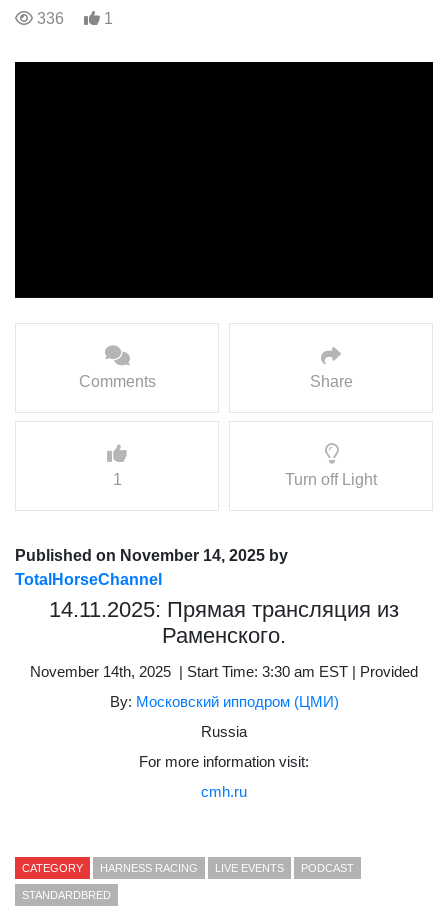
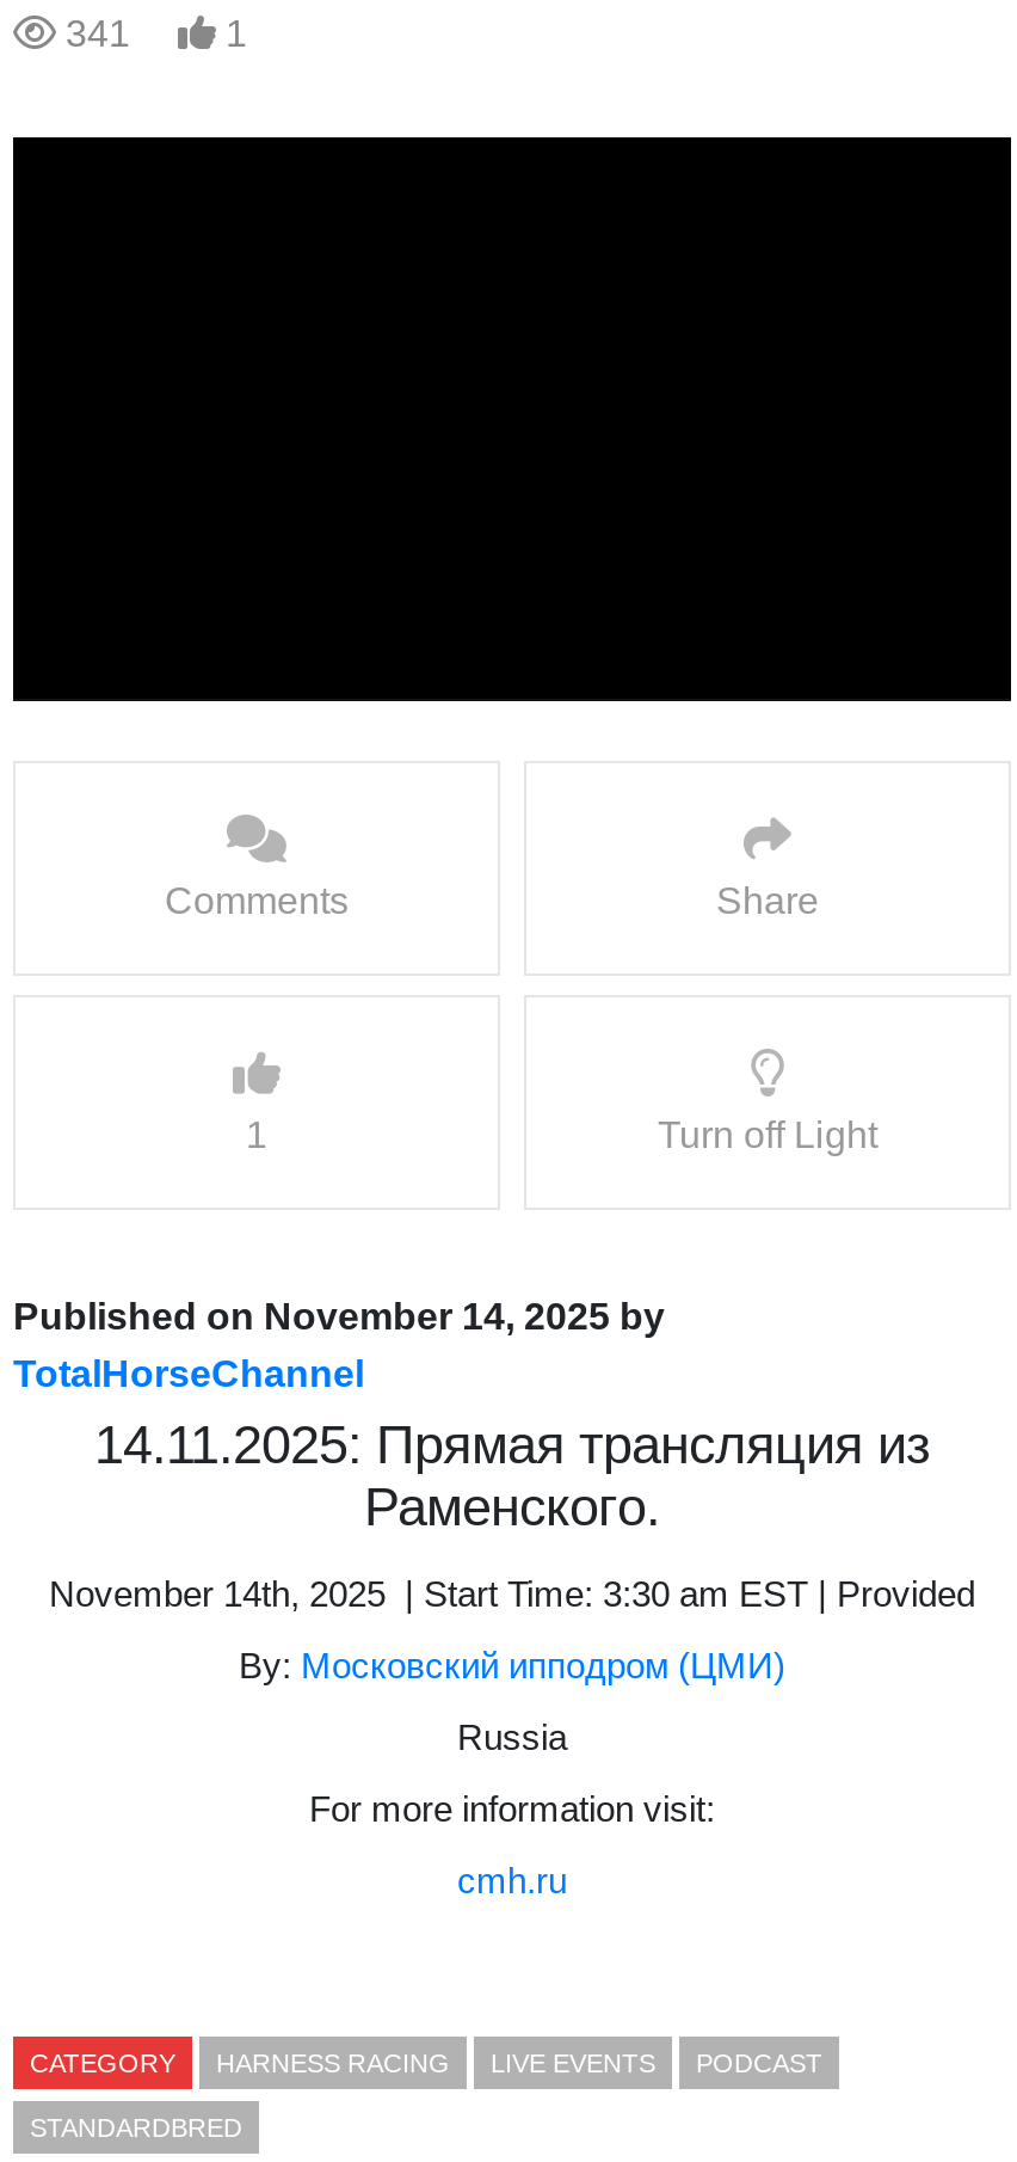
[37,10,68,27] 336 -> [66,14,140,55] 341

